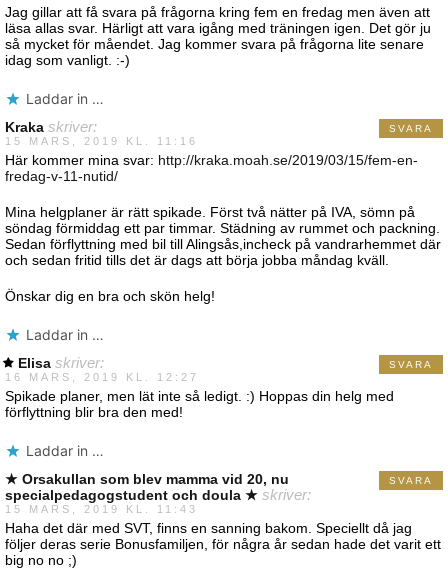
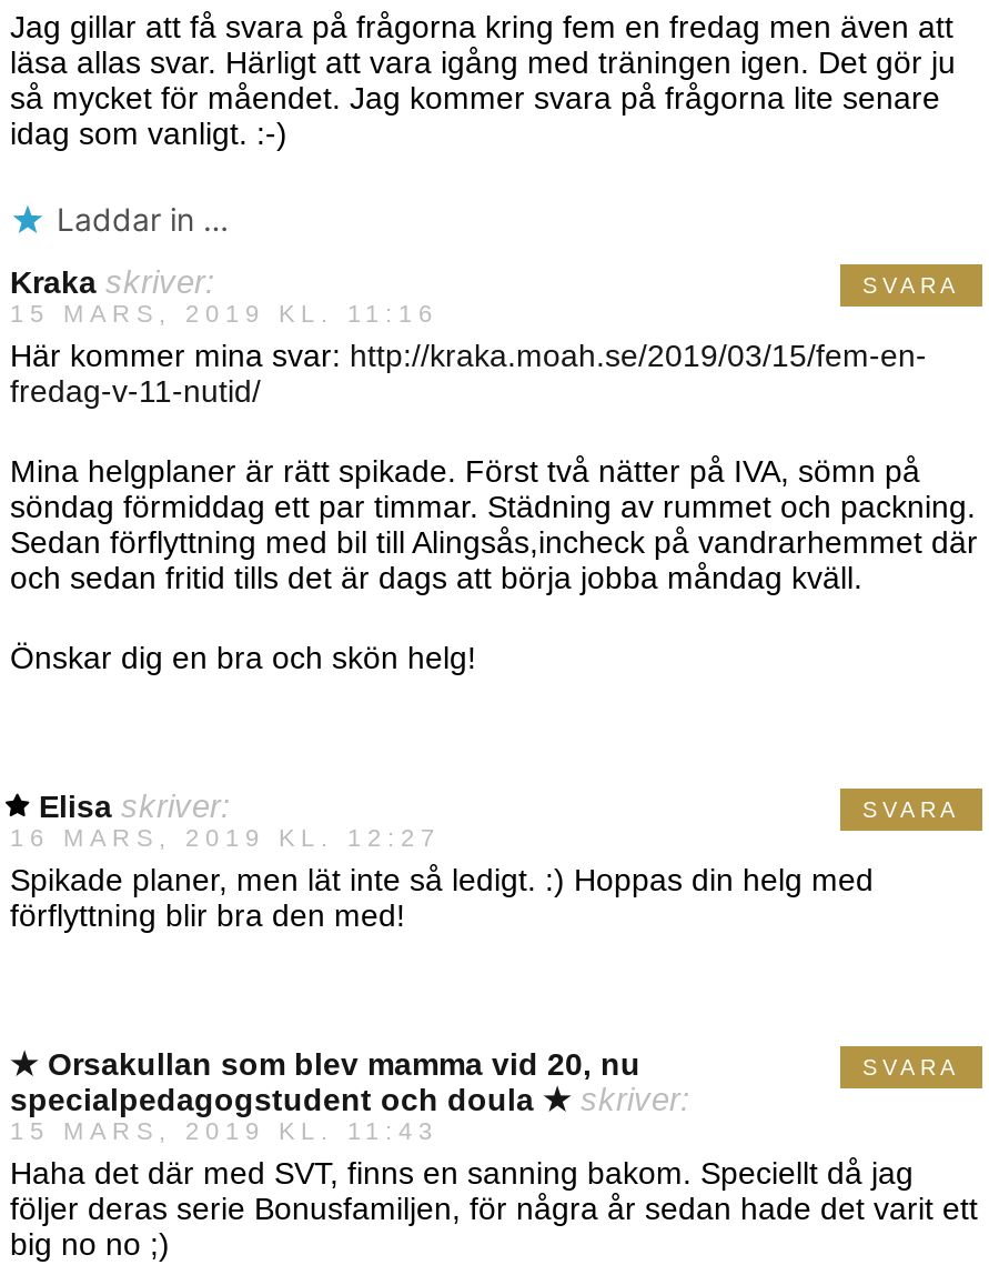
[26,326,104,343] Laddar in … -> none
[26,442,104,459] Laddar in … -> none

